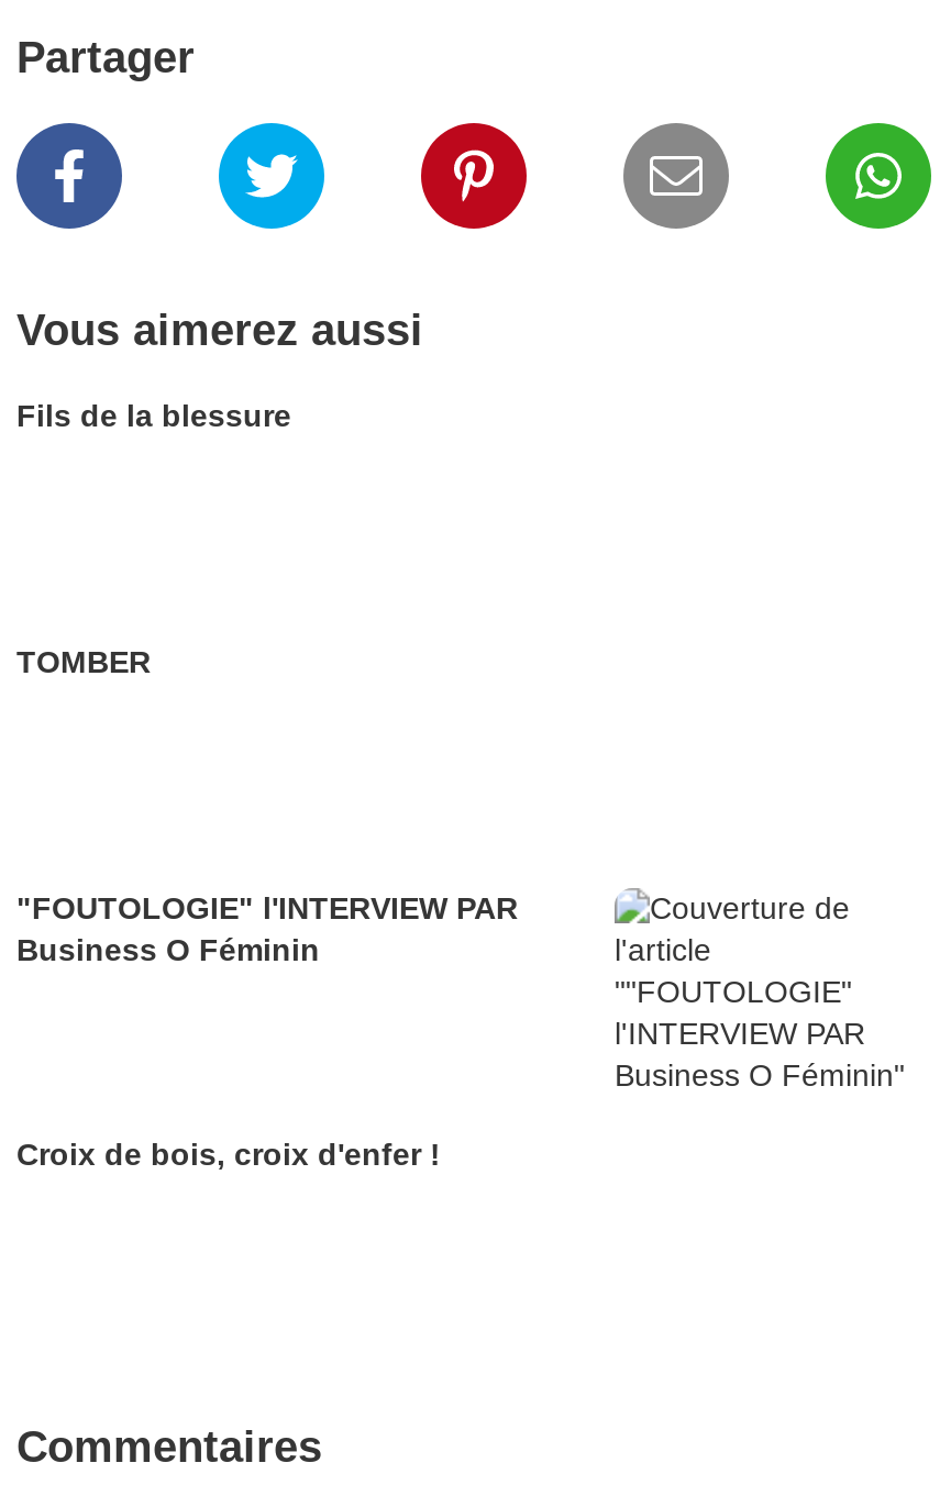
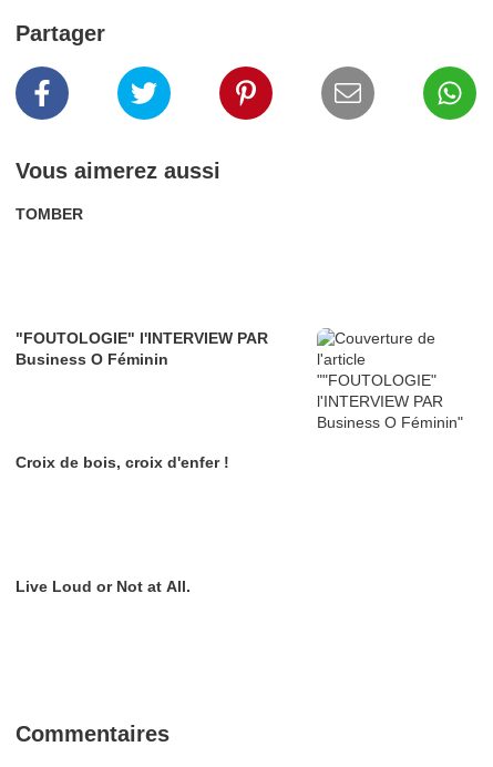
[16,398,291,433] Fils de la blessure -> none
moved [16,644,518,1172] -> [16,205,268,471]: TOMBER | "FOUTOLOGIE" l'INTERVIEW PAR | Business O Féminin | Croix de bois, croix d'enfer !
none -> [16,577,191,595] Live Loud or Not at All.

